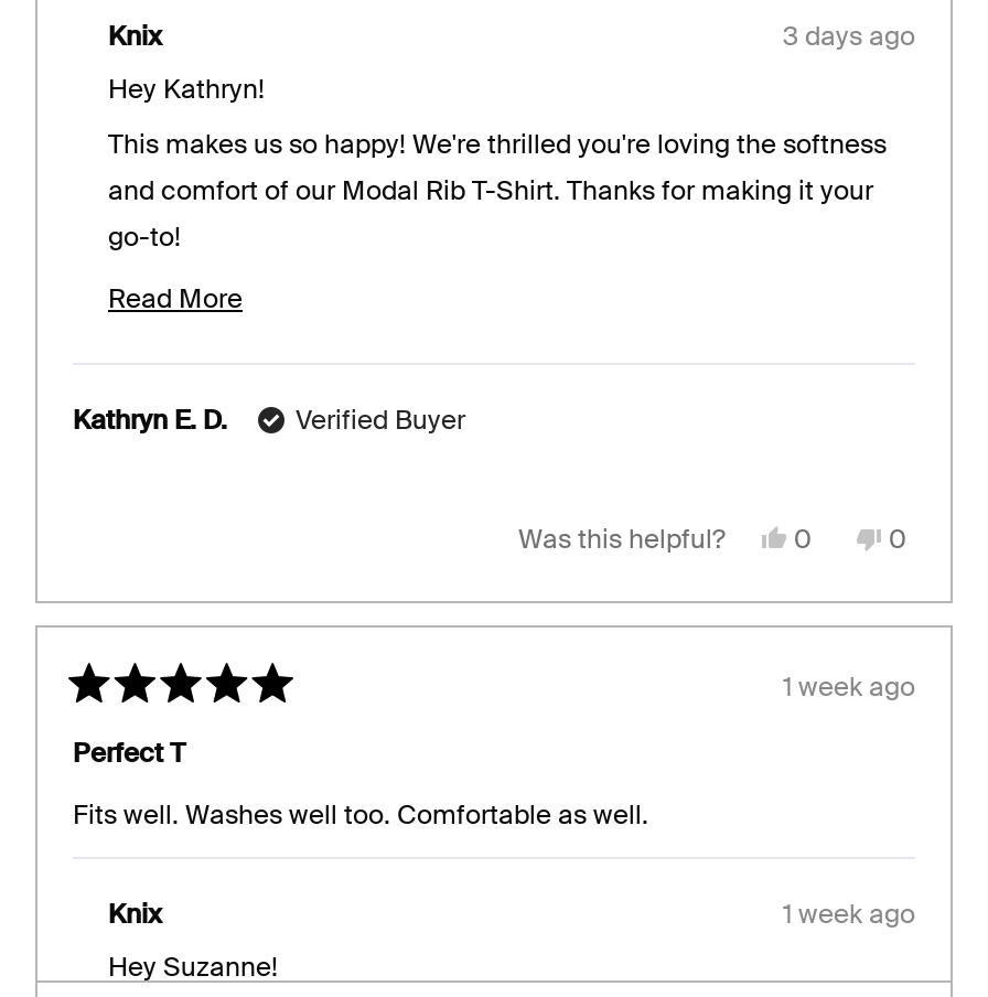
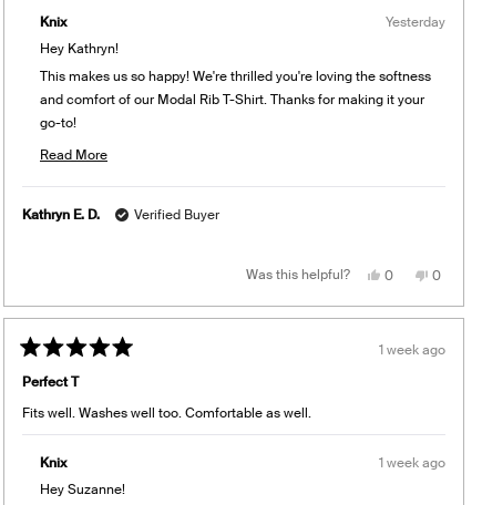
[783,18,915,53] 3 days ago -> [386,14,445,31] Yesterday

